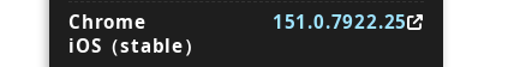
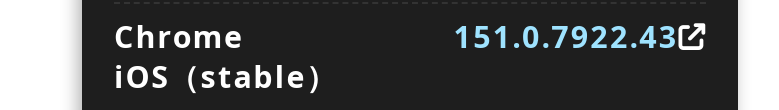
[272,10,407,34] 151.0.7922.25 -> [454,16,678,56] 151.0.7922.43

